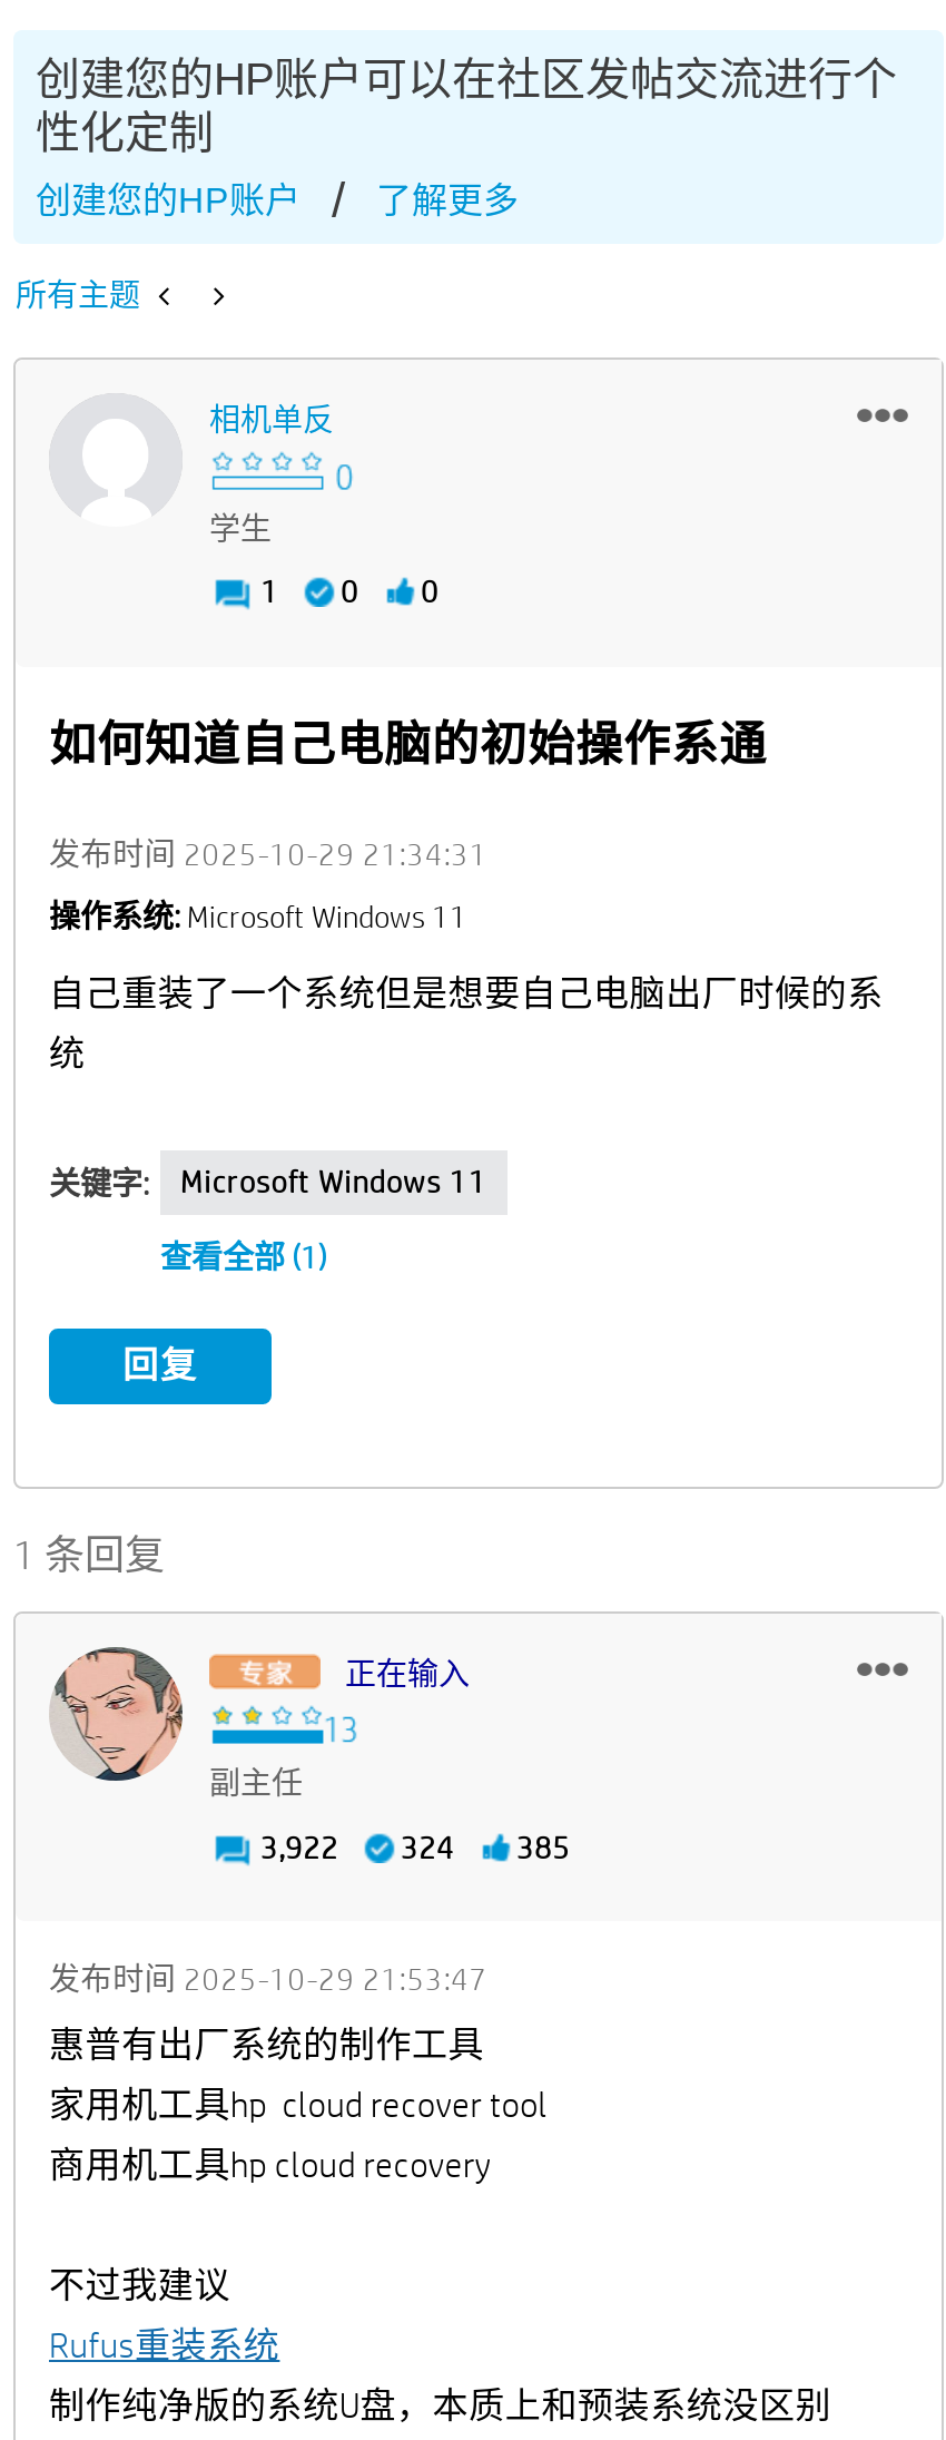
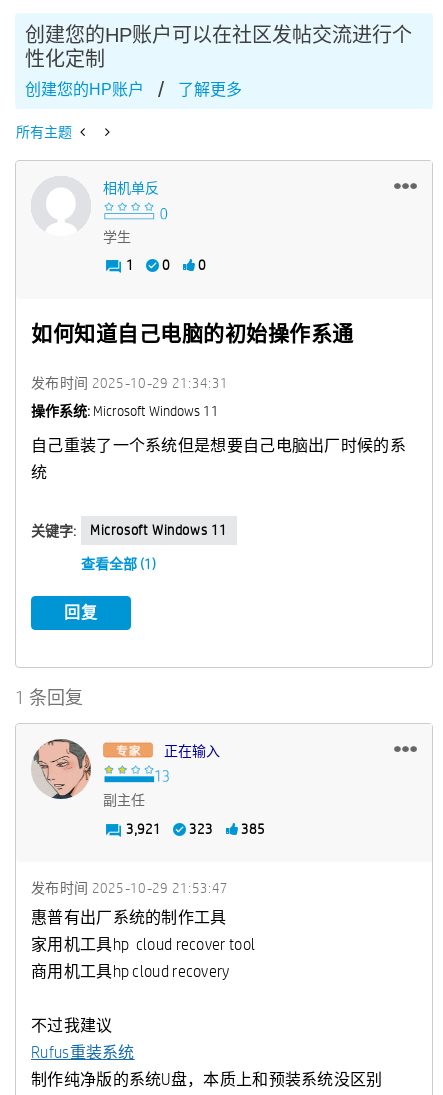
[260,1827,345,1867] 3,922 -> [126,820,164,838] 3,921
[401,1827,461,1867] 324 -> [189,820,216,838] 323

